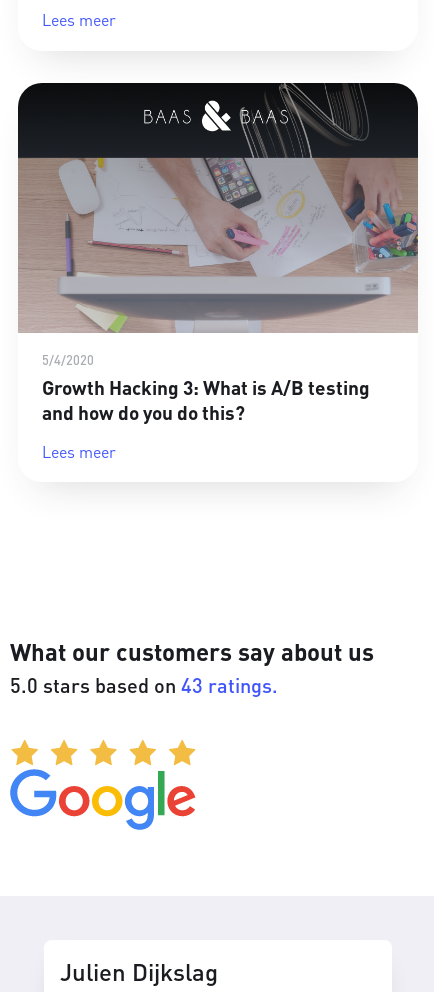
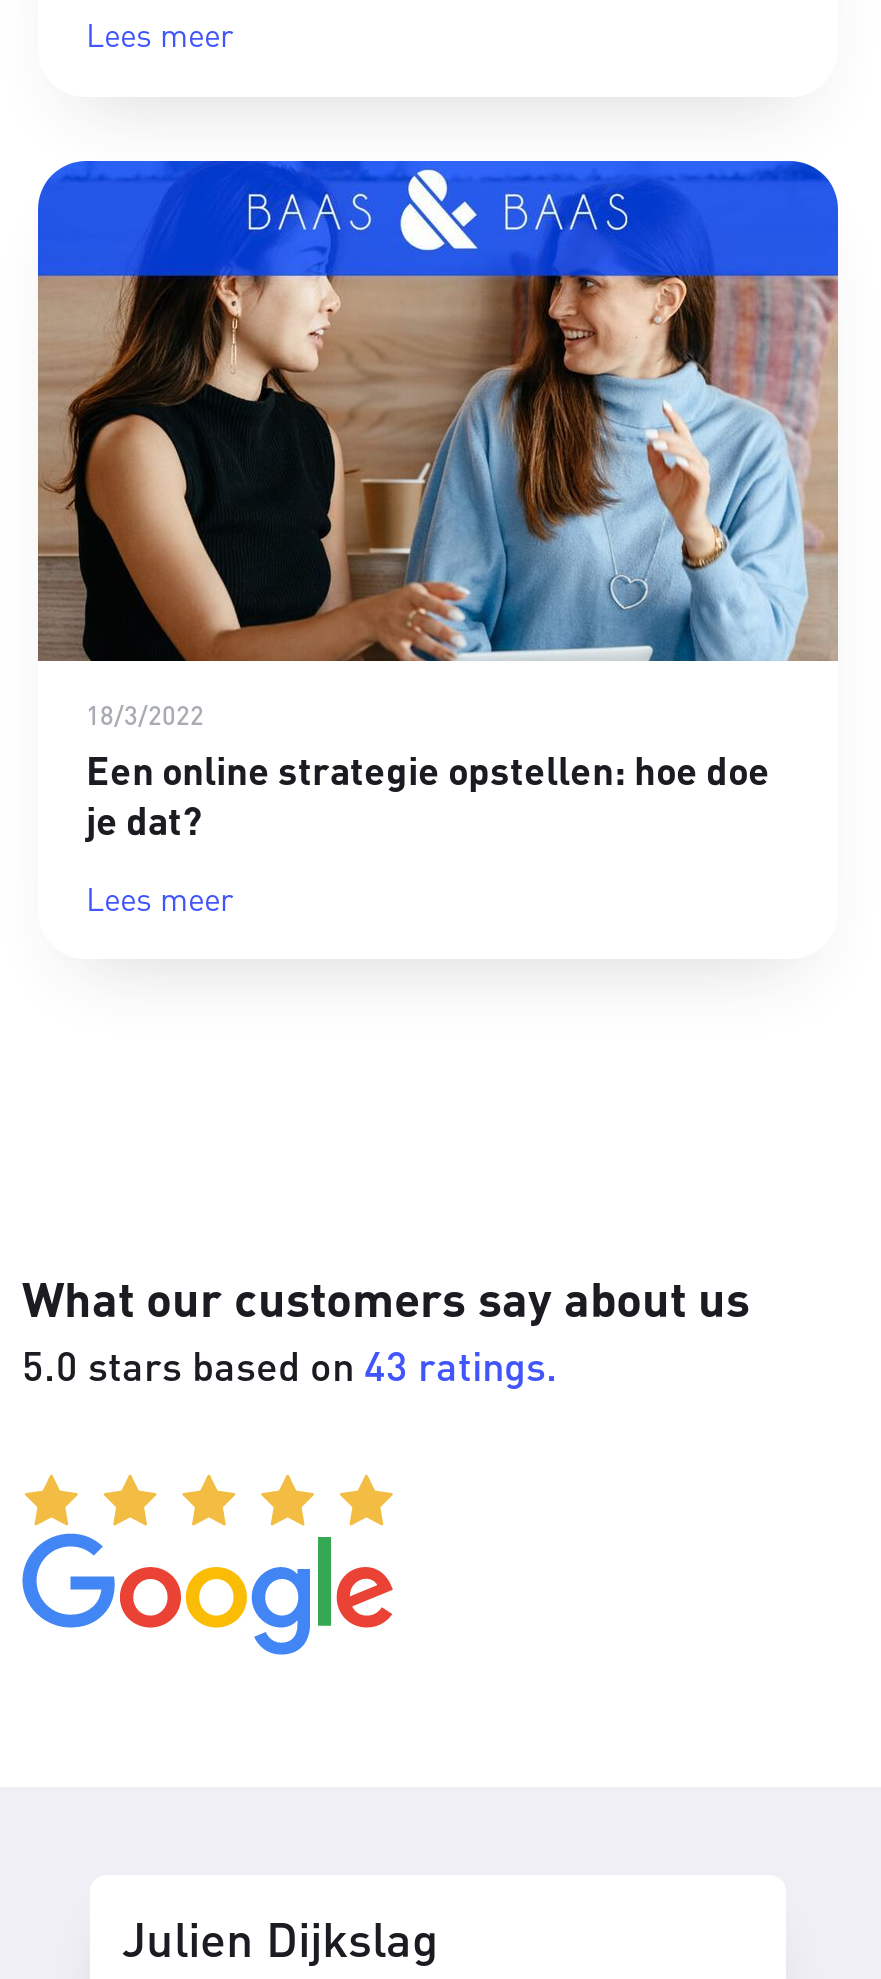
[17,82,419,425] [image] | 5/4/2020 | Growth Hacking 3: What is A/B testing | and how do you do this? -> [36,159,840,845] [image] | 18/3/2022 | Een online strategie opstellen: hoe doe | je dat?

